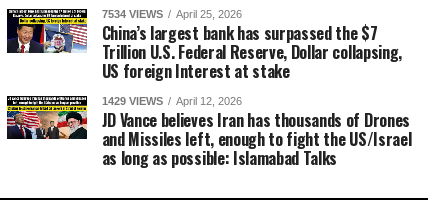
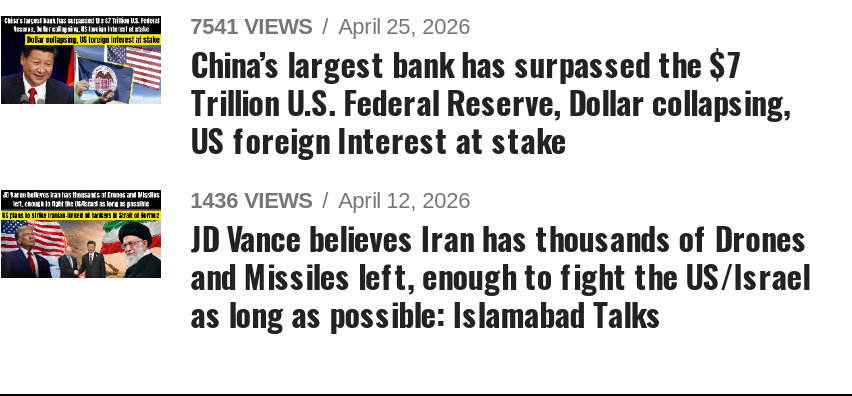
[102,8,242,20] 7534 VIEWS April 25, 2026 -> [190,14,470,38] 7541 VIEWS April 25, 2026
[102,95,242,107] 1429 VIEWS April 12, 2026 -> [190,188,470,212] 1436 VIEWS April 12, 2026

